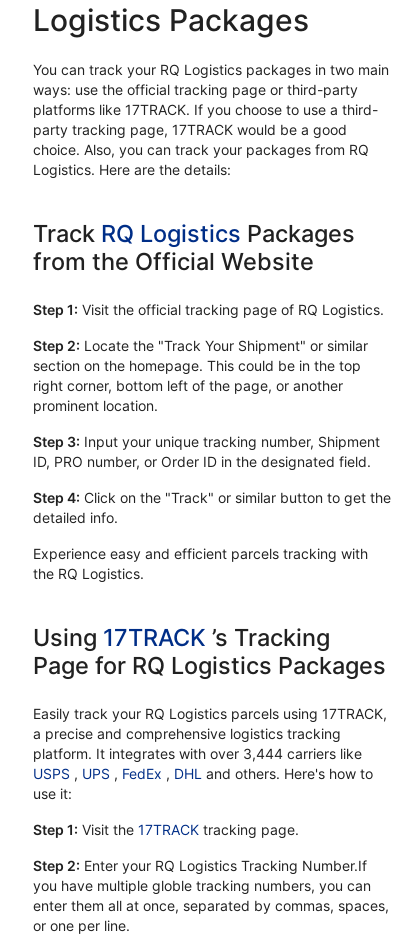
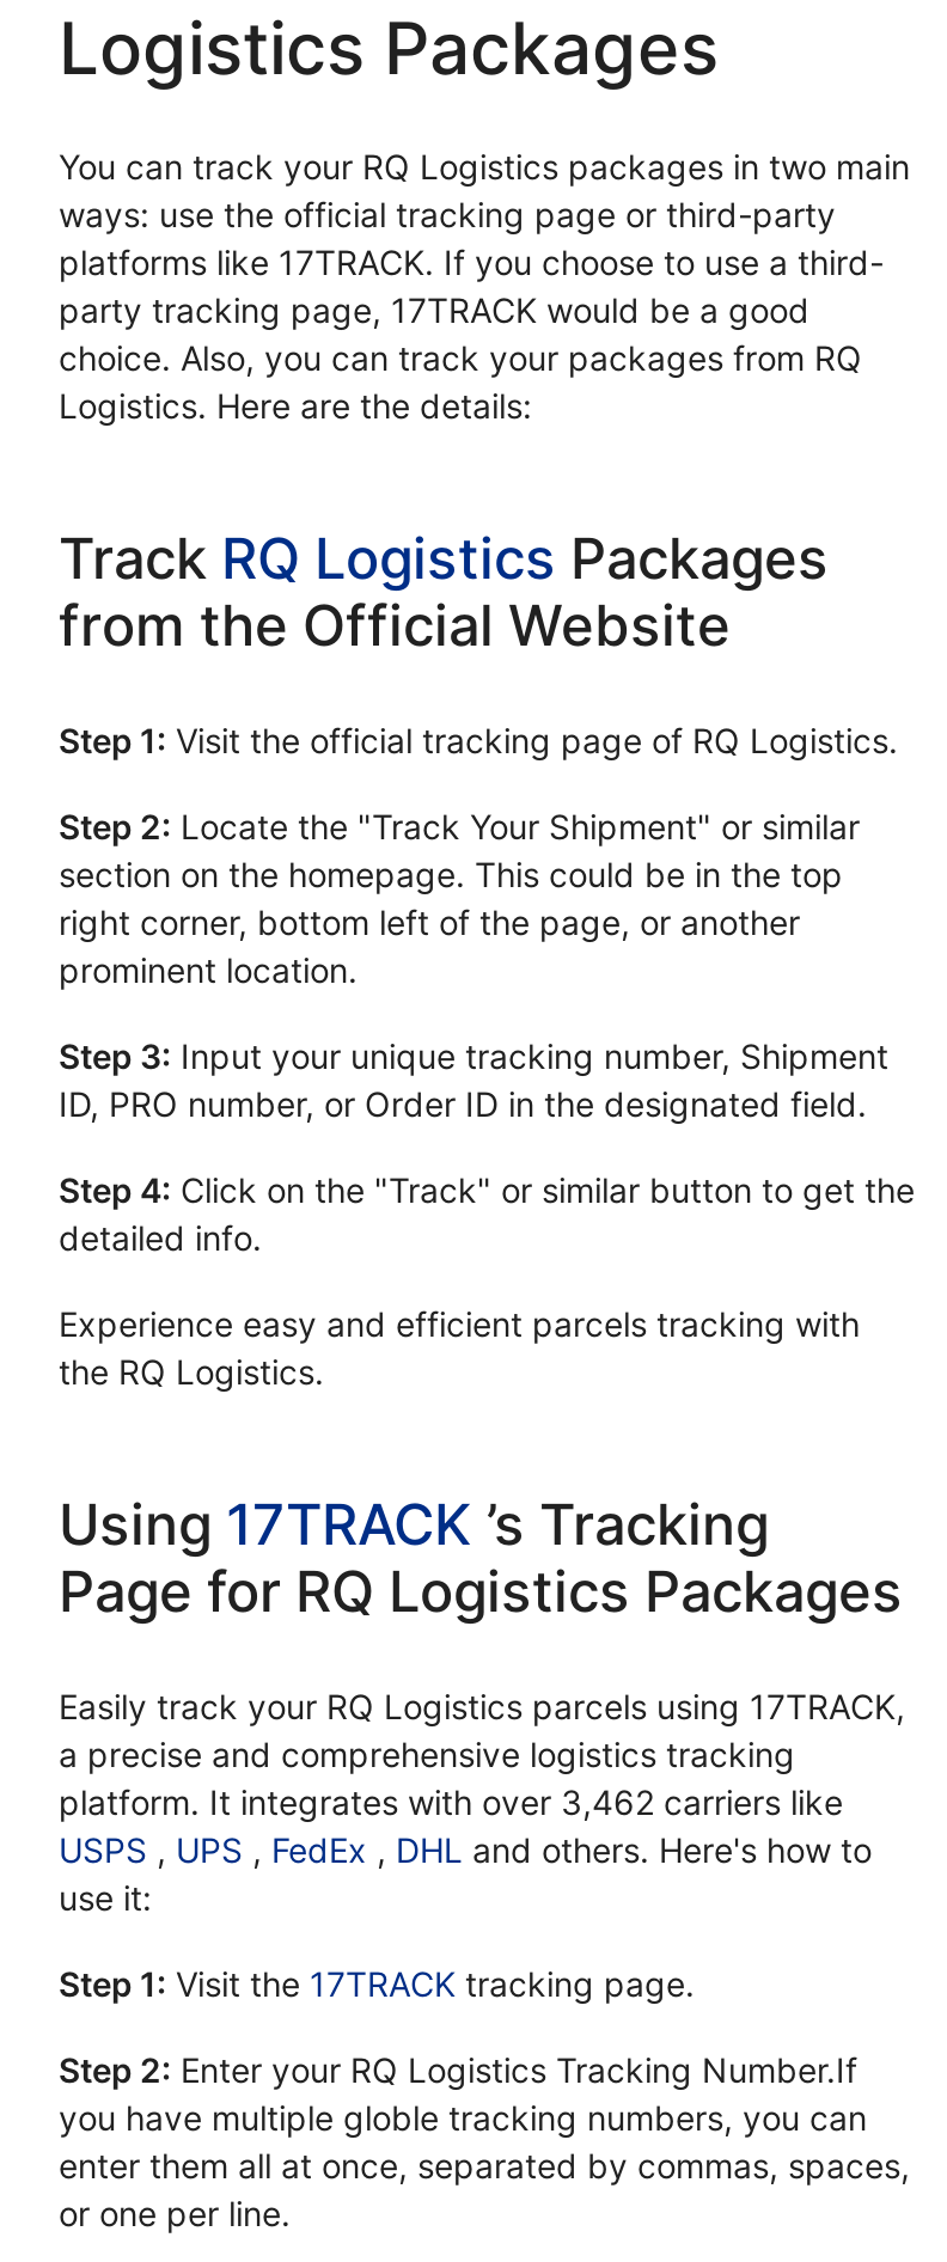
[33,745,362,762] platform. It integrates with over 3,444 carriers like -> [59,1781,843,1822] platform. It integrates with over 3,462 carriers like

